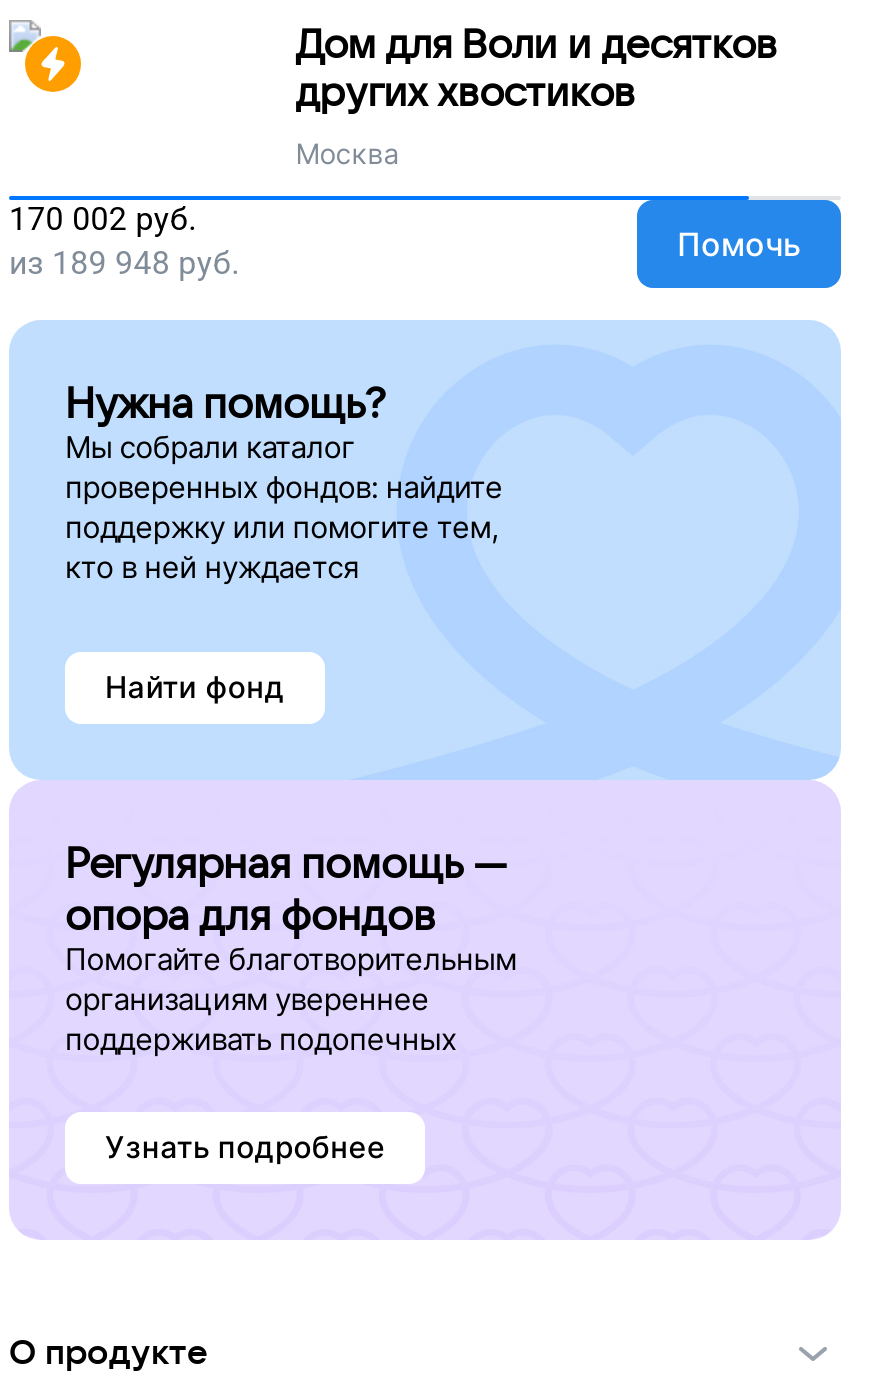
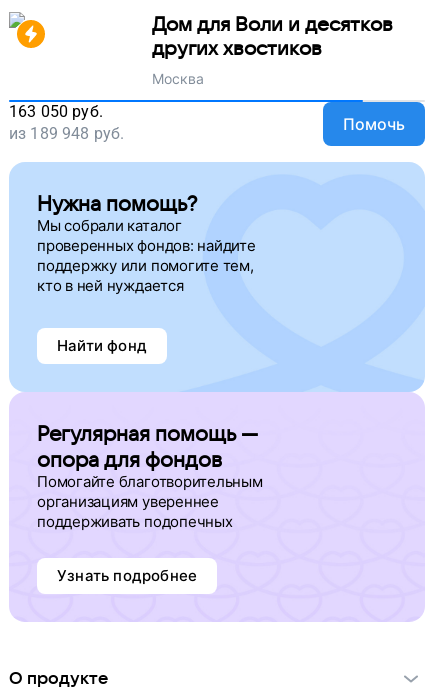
[9,199,197,237] 170 002 руб. -> [9,102,103,121] 163 050 руб.

